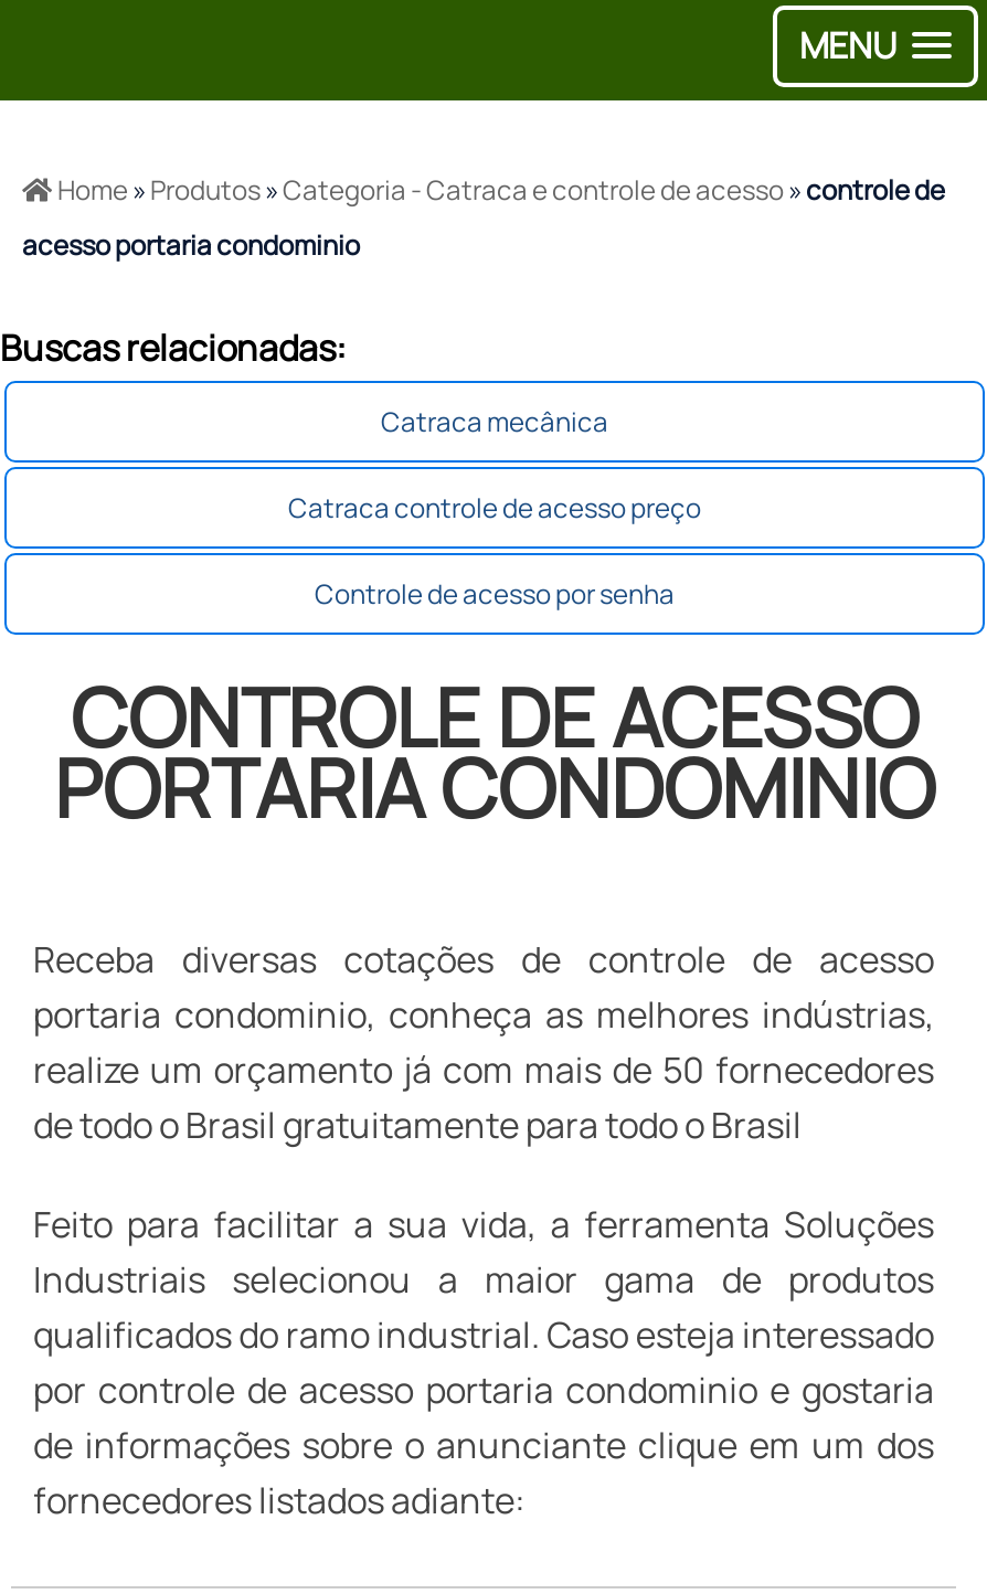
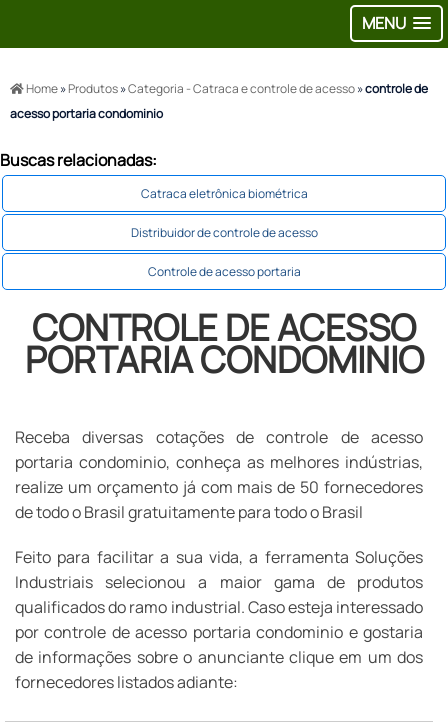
[381,403,608,440] Catraca mecânica -> [140,185,307,202] Catraca eletrônica biométrica
[288,489,701,527] Catraca controle de acesso preço -> [130,224,317,241] Distribuidor de controle de acesso
[315,575,675,613] Controle de acesso por senha -> [147,263,300,280] Controle de acesso portaria

